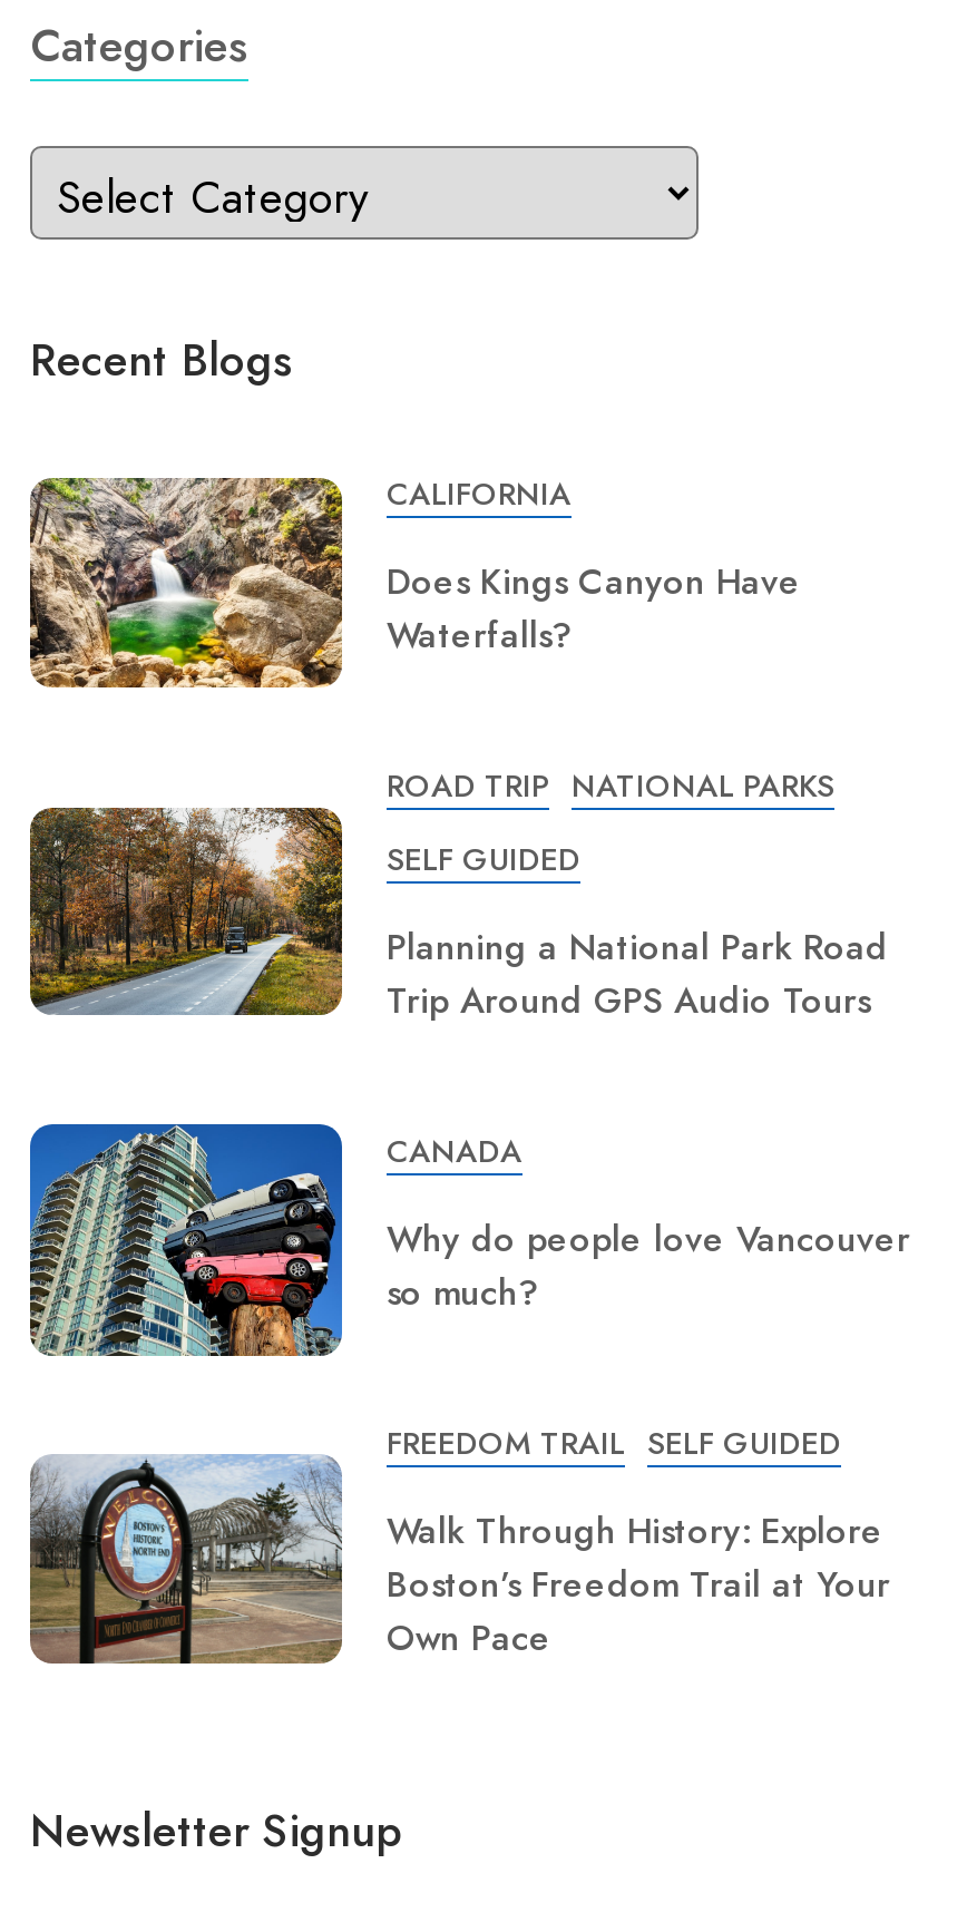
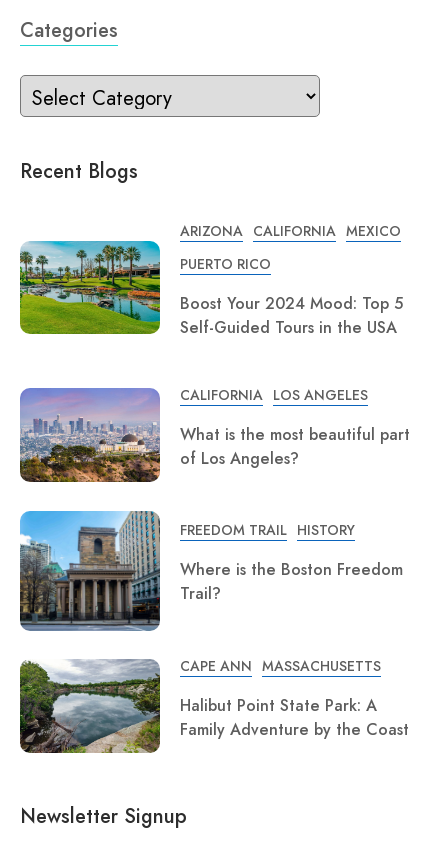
[28,470,572,723] [image] | CALIFORNIA -> [19,220,401,335] [image] | ARIZONA CALIFORNIA MEXICO
[387,555,801,660] Does Kings Canyon Have | Waterfalls? -> [180,253,271,273] PUERTO RICO
[387,762,834,807] ROAD TRIP NATIONAL PARKS -> [180,291,403,338] Boost Your 2024 Mood: Top 5 | Self-Guided Tours in the USA
[28,806,580,1053] [image] | SELF GUIDED -> [19,372,368,483] [image] | CALIFORNIA LOS ANGELES
[387,920,888,1025] Planning a National Park Road | Trip Around GPS Audio Tours -> [180,422,410,469] What is the most beautiful part | of Los Angeles?
[30,1122,522,1385] [image] | CANADA -> [19,510,355,632] [image] | FREEDOM TRAIL HISTORY
[387,1212,910,1317] Why do people love Vancouver | so much? -> [180,558,403,605] Where is the Boston Freedom | Trail?
[28,1419,841,1666] [image] | FREEDOM TRAIL SELF GUIDED -> [19,655,381,754] [image] | CAPE ANN MASSACHUSETTS
[387,1504,890,1662] Walk Through History: Explore | Boston’s Freedom Trail at Your | Own Pace -> [180,693,409,740] Halibut Point State Park: A | Family Adventure by the Coast

